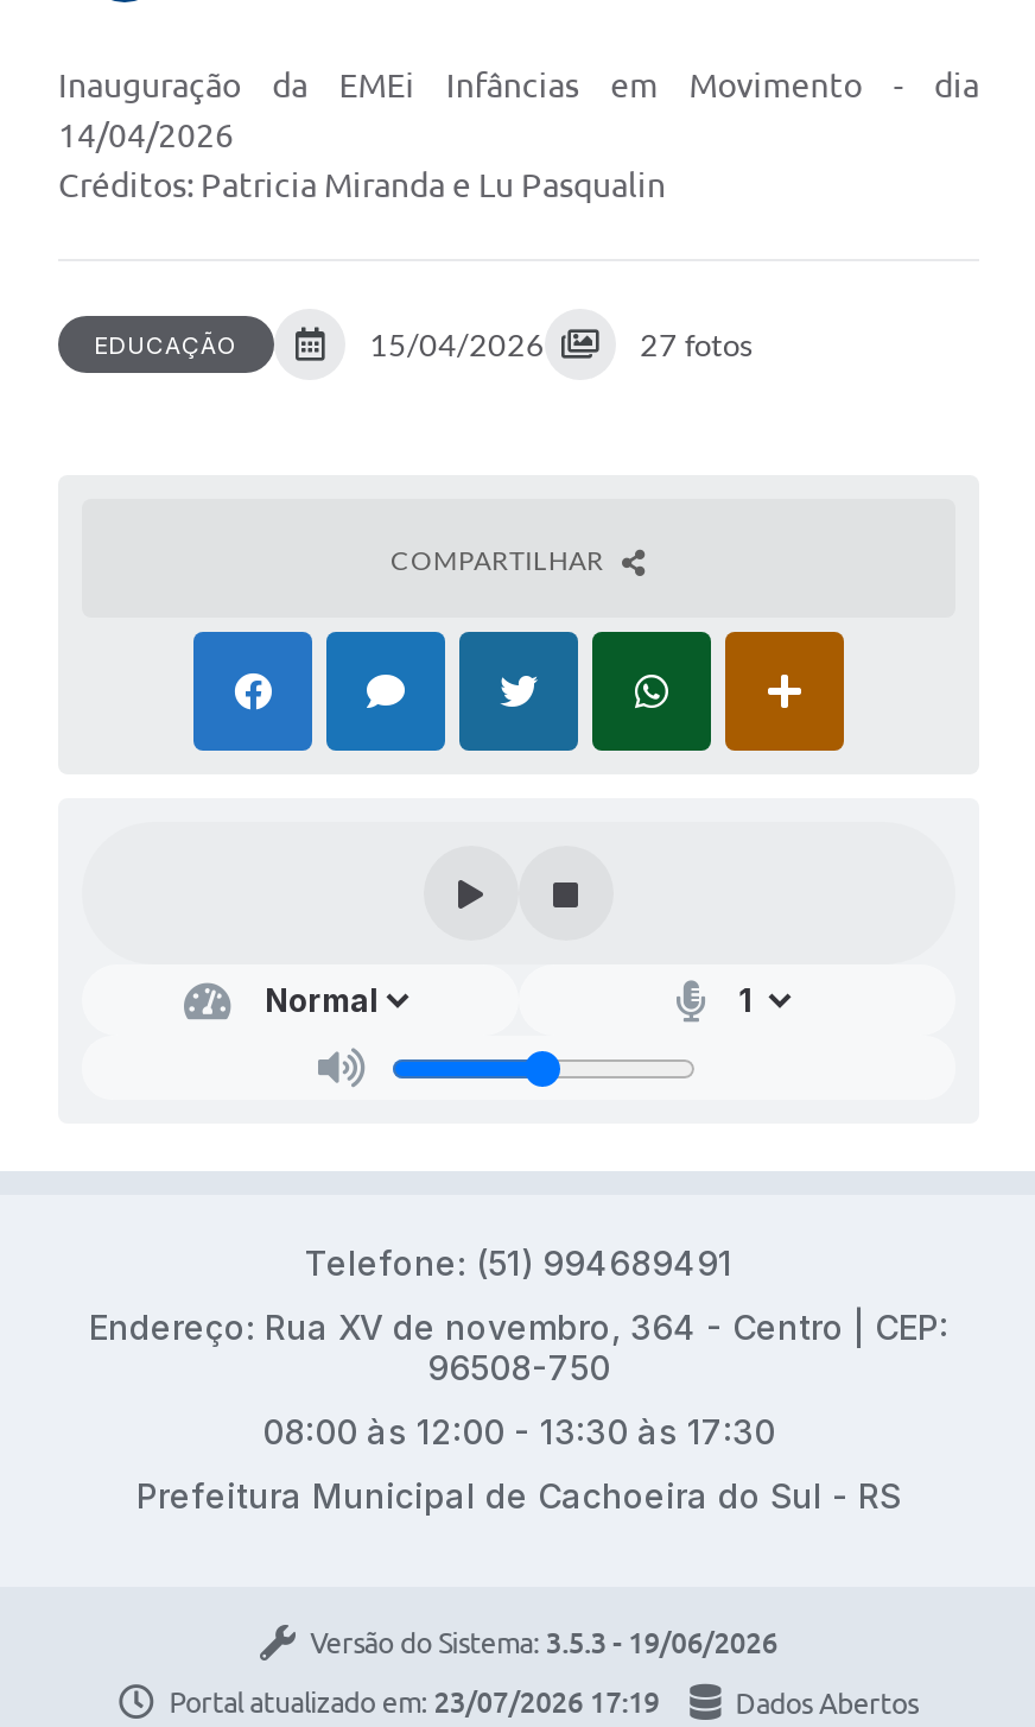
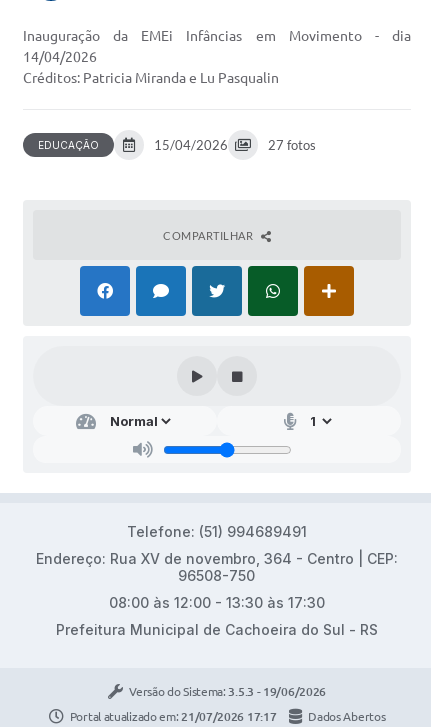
[169,1686,660,1717] Portal atualizado em: 23/07/2026 17:19 -> [70,710,276,723] Portal atualizado em: 21/07/2026 17:17

